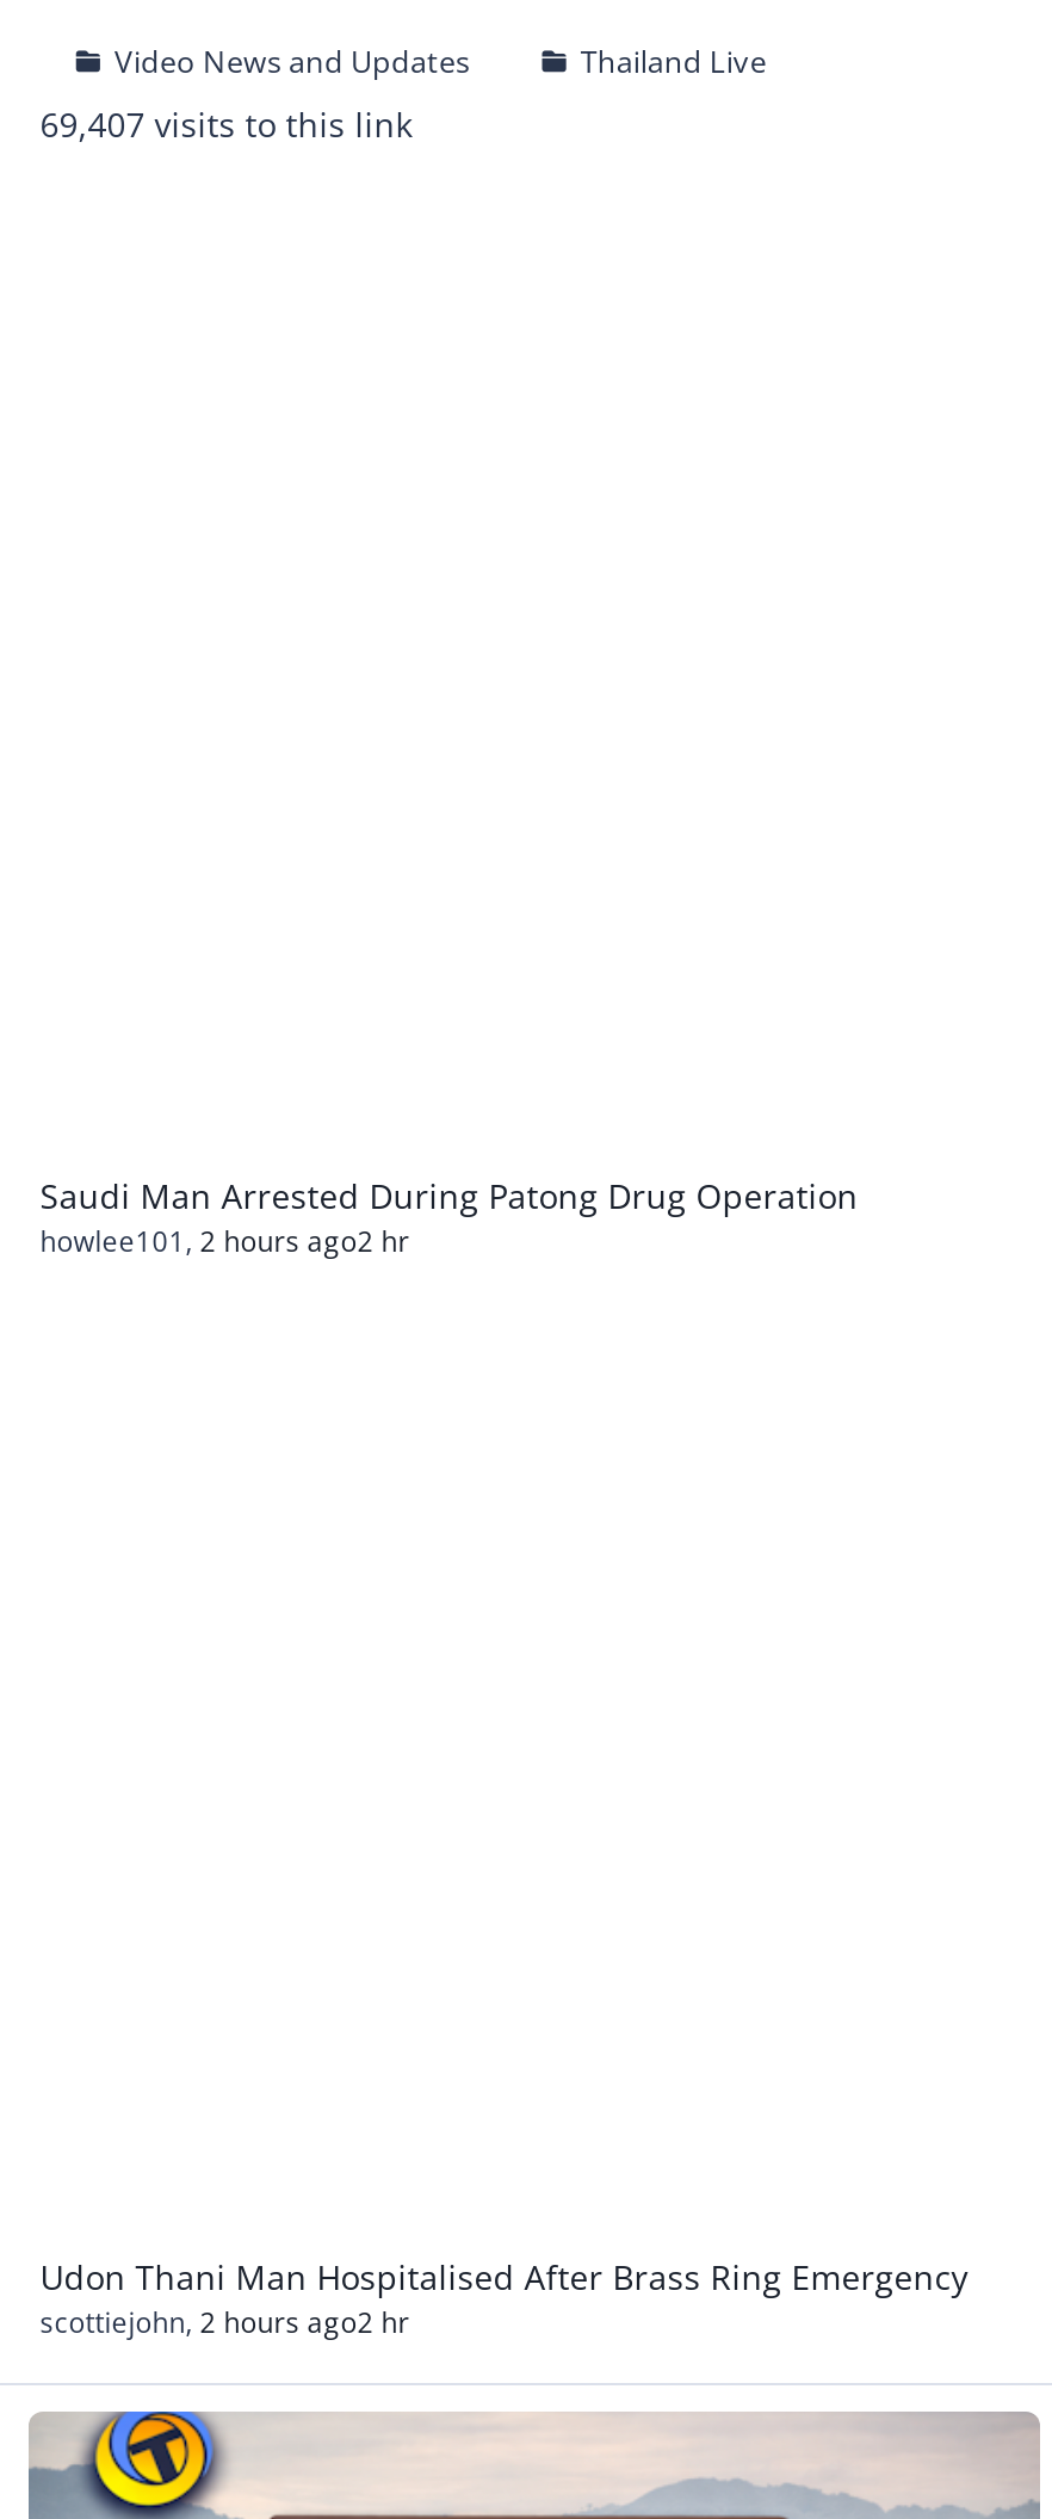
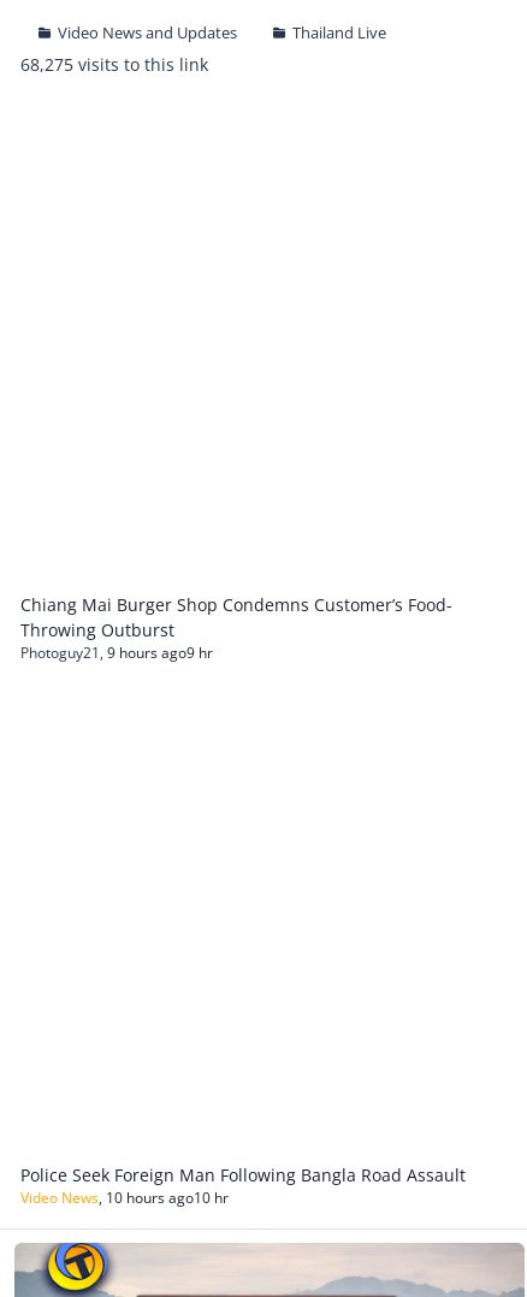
[40,101,412,147] 69,407 visits to this link -> [20,53,208,76] 68,275 visits to this link
[40,1174,858,1260] Saudi Man Arrested During Patong Drug Operation | howlee101, 2 hours ago2 hr -> [20,594,452,662] Chiang Mai Burger Shop Condemns Customer’s Food- | Throwing Outburst | Photoguy21, 9 hours ago9 hr
[40,2254,968,2340] Udon Thani Man Hospitalised After Brass Ring Emergency | scottiejohn, 2 hours ago2 hr -> [20,1163,465,1207] Police Seek Foreign Man Following Bangla Road Assault | Video News, 10 hours ago10 hr

